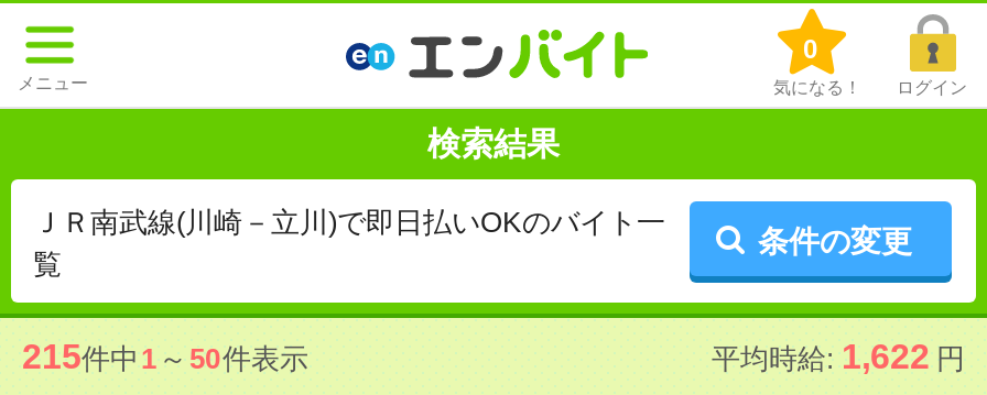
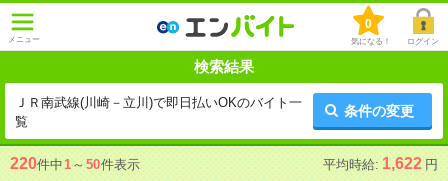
[22,338,308,375] 215件中1～50件表示 -> [10,155,140,172] 220件中1～50件表示

